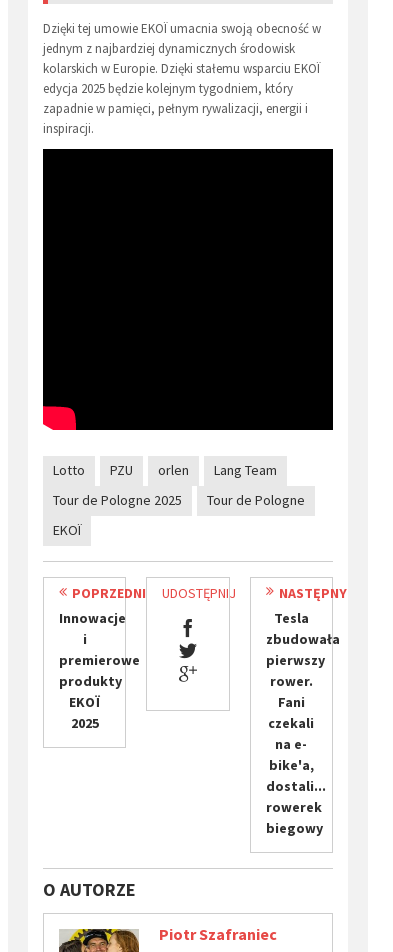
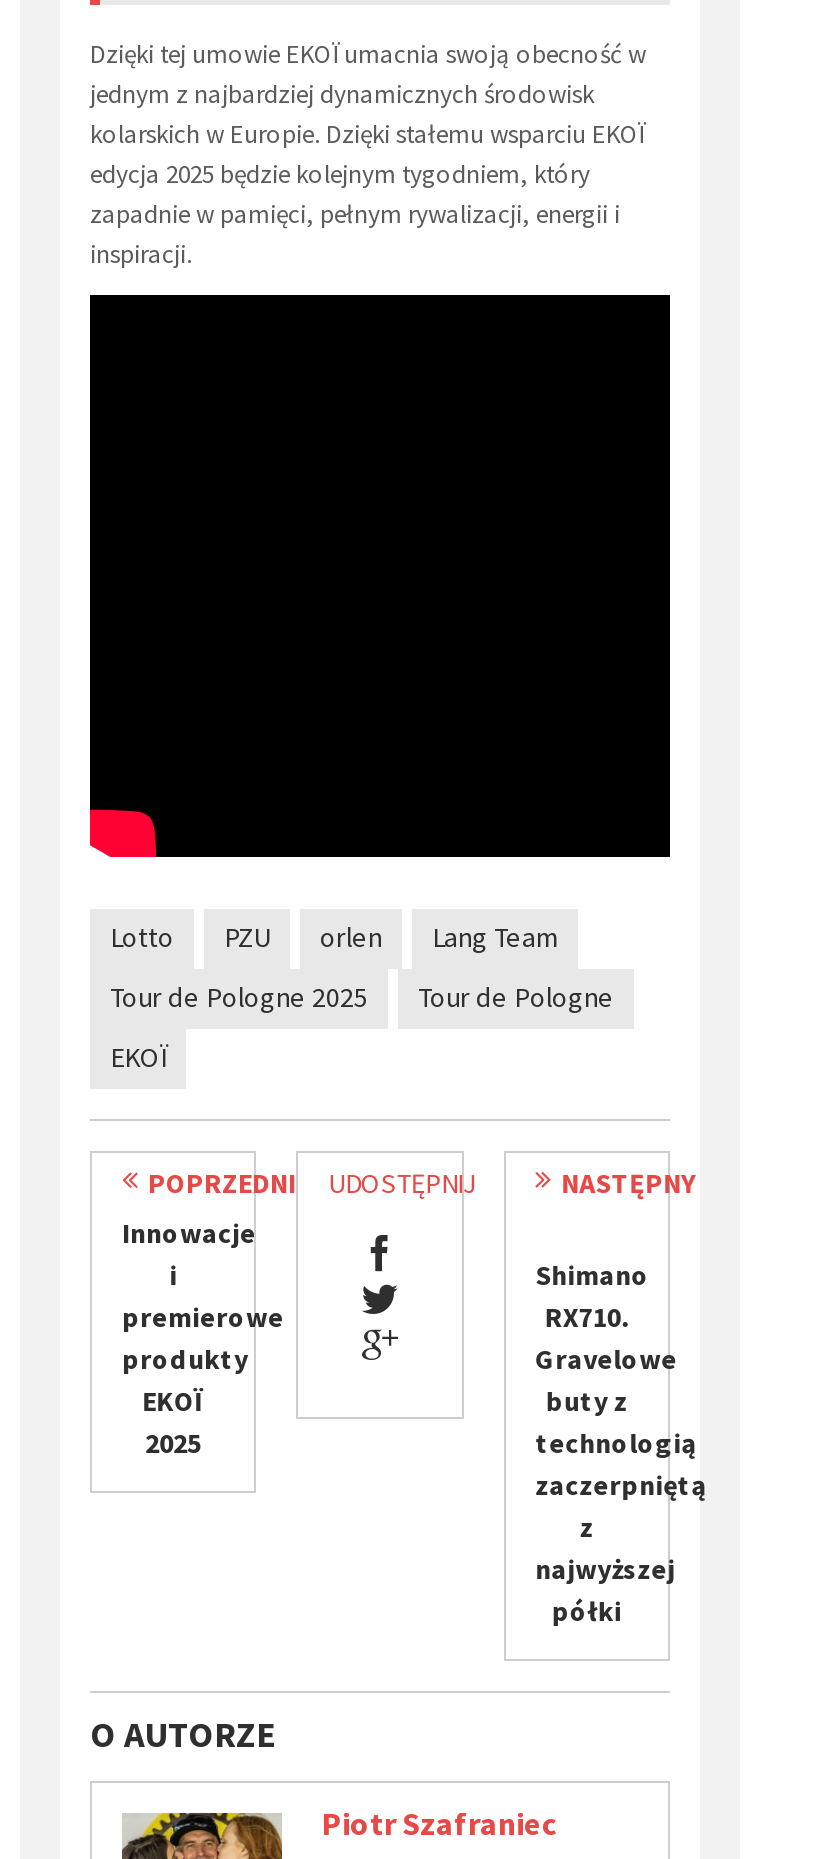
[266,609,340,837] Tesla | zbudowała | pierwszy | rower. | Fani | czekali | na e- | bike'a, | dostali... | rowerek | biegowy -> [535,1257,705,1629] Shimano | RX710. | Gravelowe | buty z | technologią | zaczerpniętą | z | najwyższej | półki

